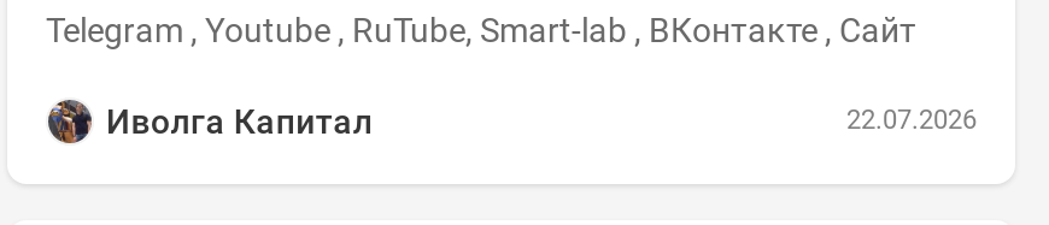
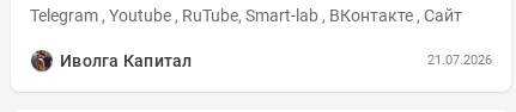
[846,105,977,136] 22.07.2026 -> [427,52,492,68] 21.07.2026

